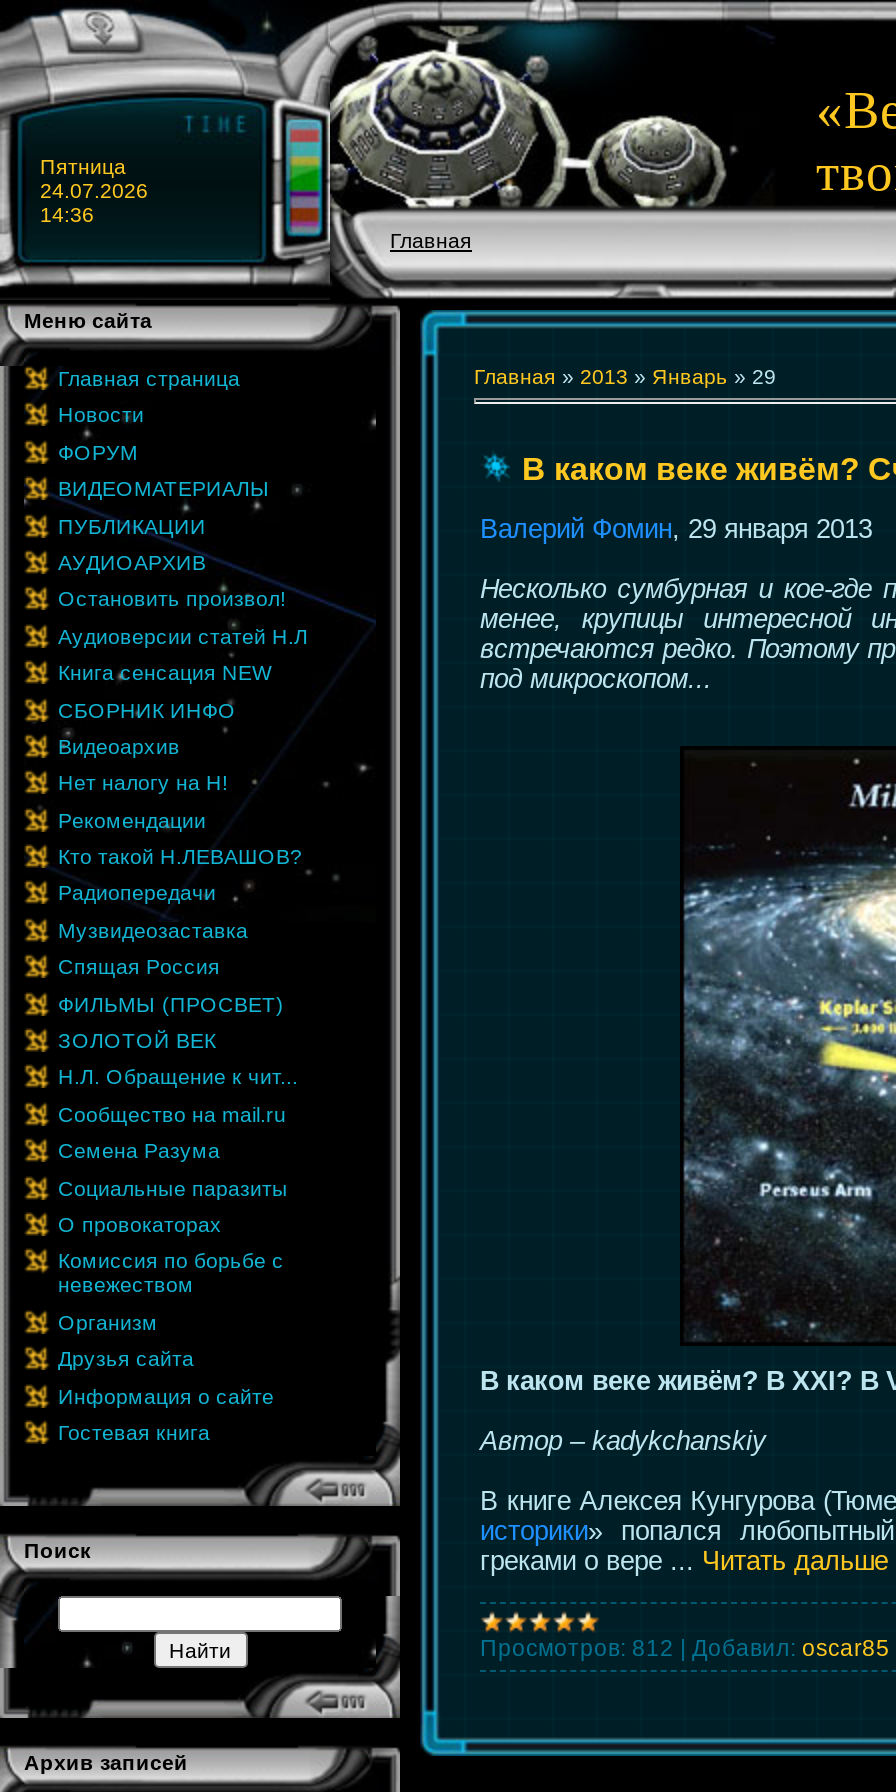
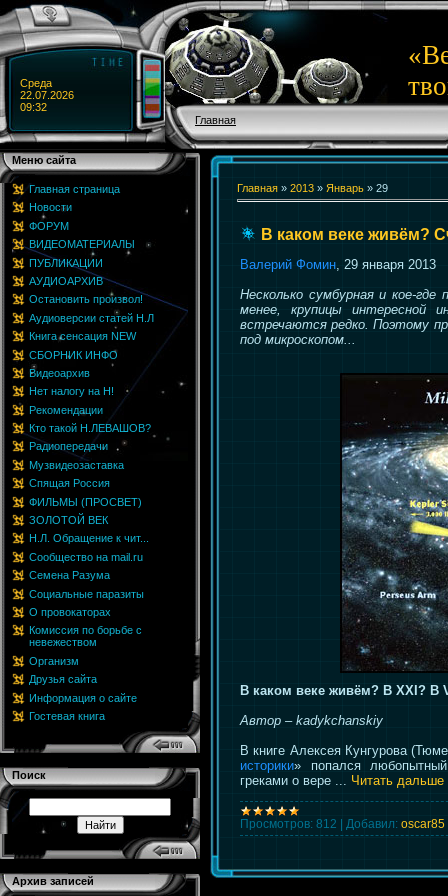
[40,154,148,226] Пятница | 24.07.2026 | 14:36 -> [20,77,74,113] Среда | 22.07.2026 | 09:32

